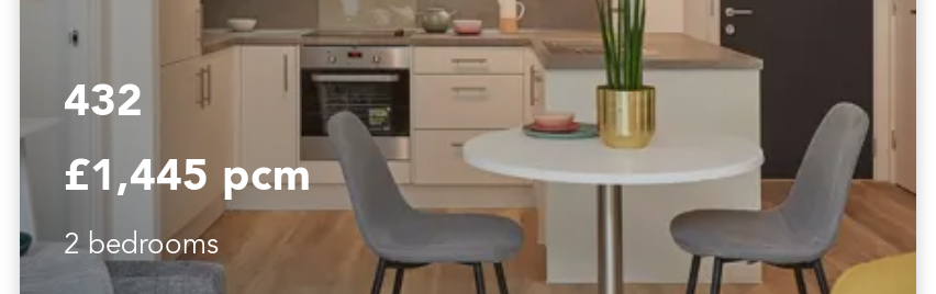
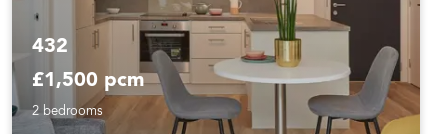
[64,156,310,200] £1,445 pcm -> [32,71,144,91] £1,500 pcm

